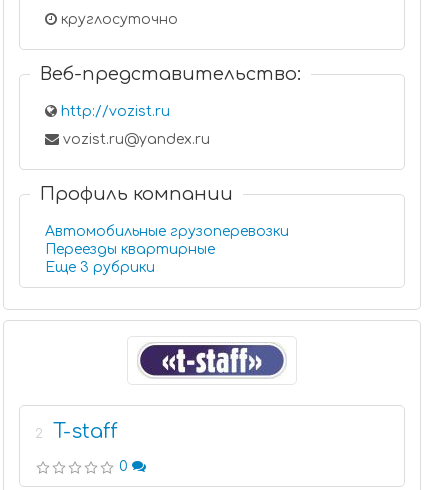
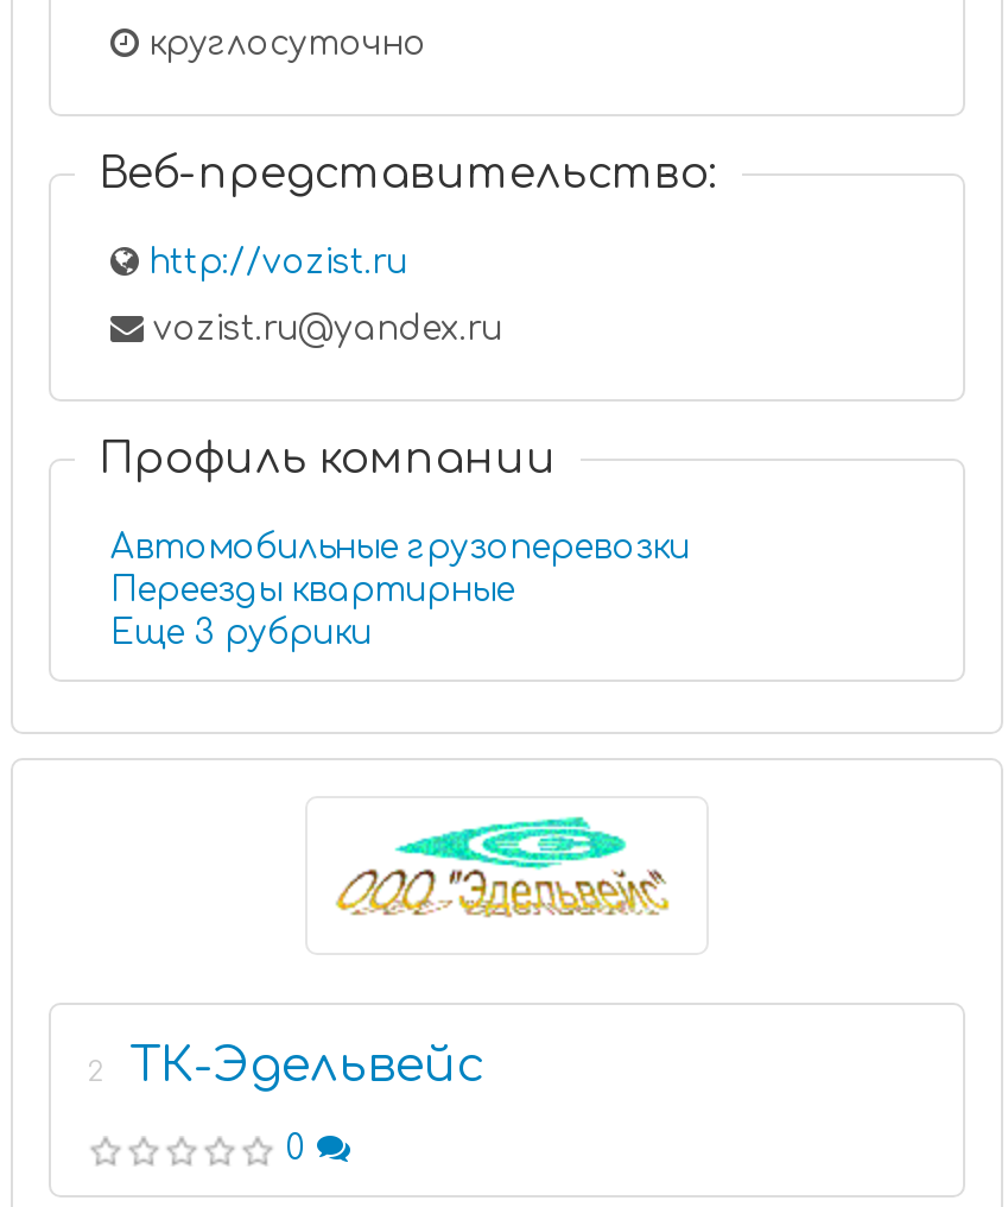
[137,342,287,379] [image] -> [334,813,678,920] [image]
[53,420,118,443] T-staff -> [129,1038,486,1093] ТК-Эдельвейс

